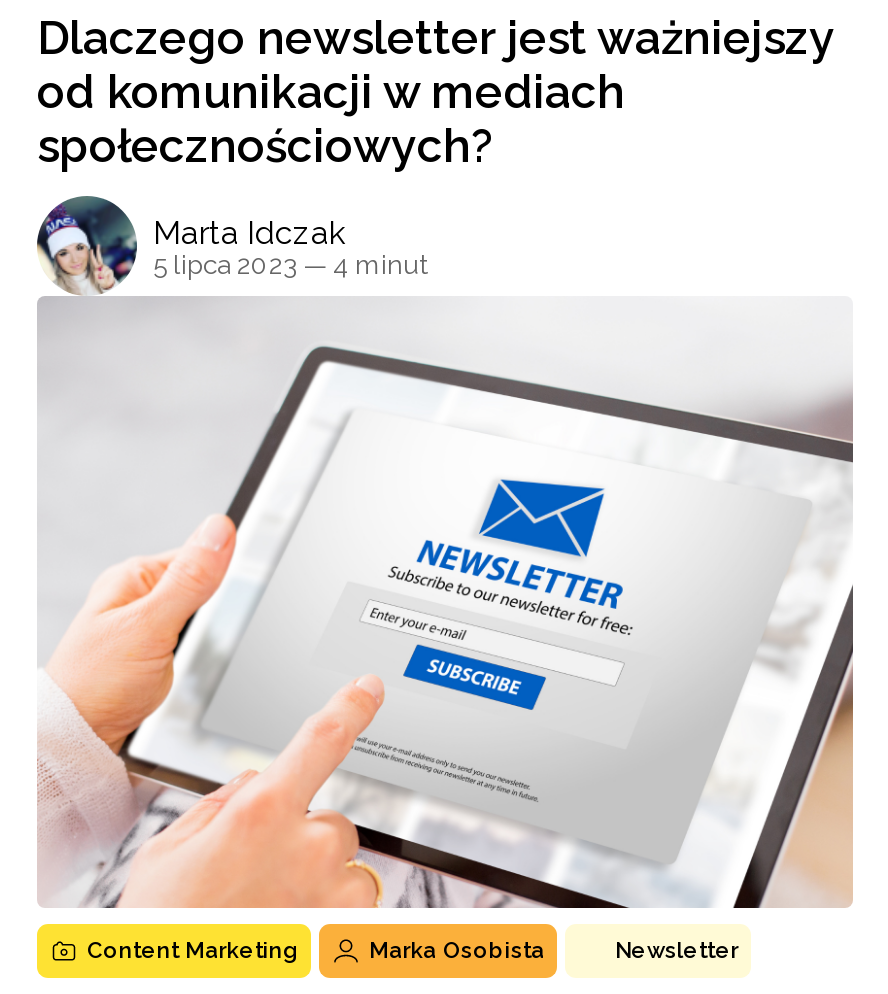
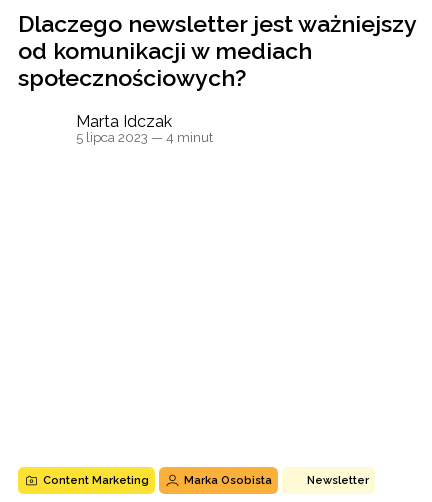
[35,194,855,910] [image] -> none

